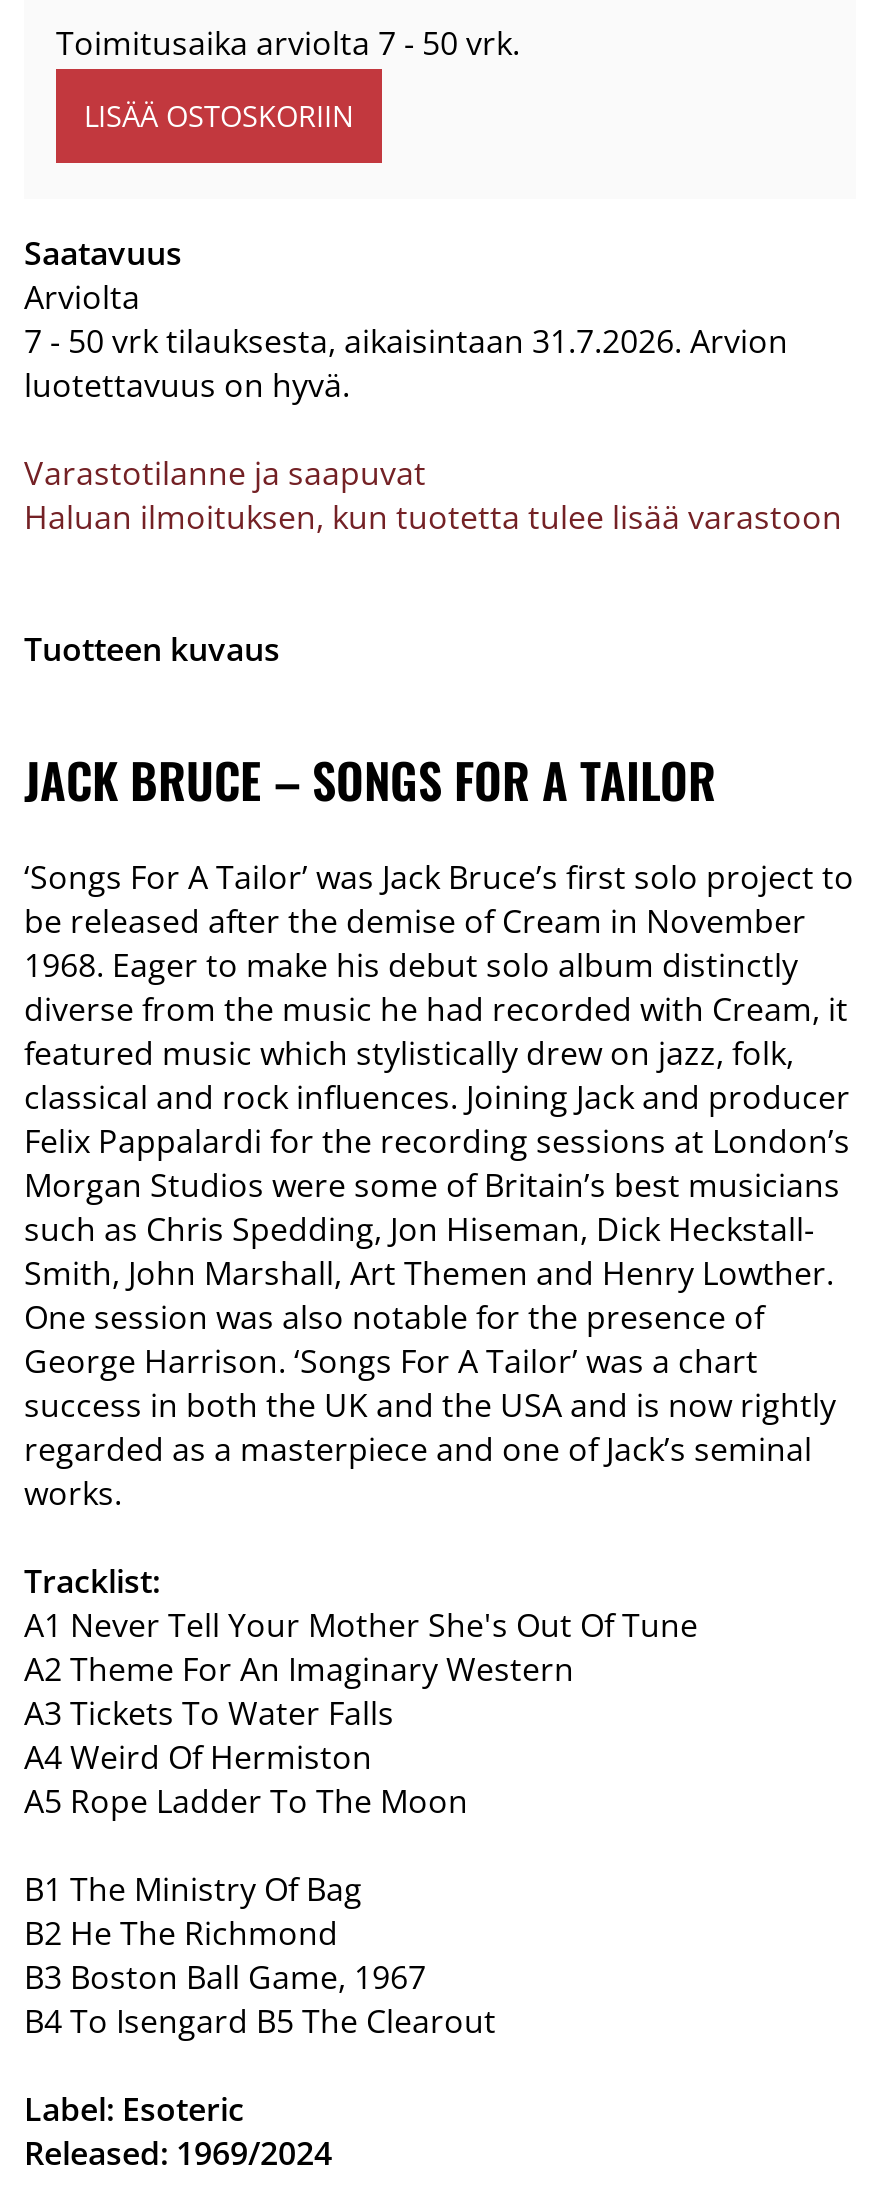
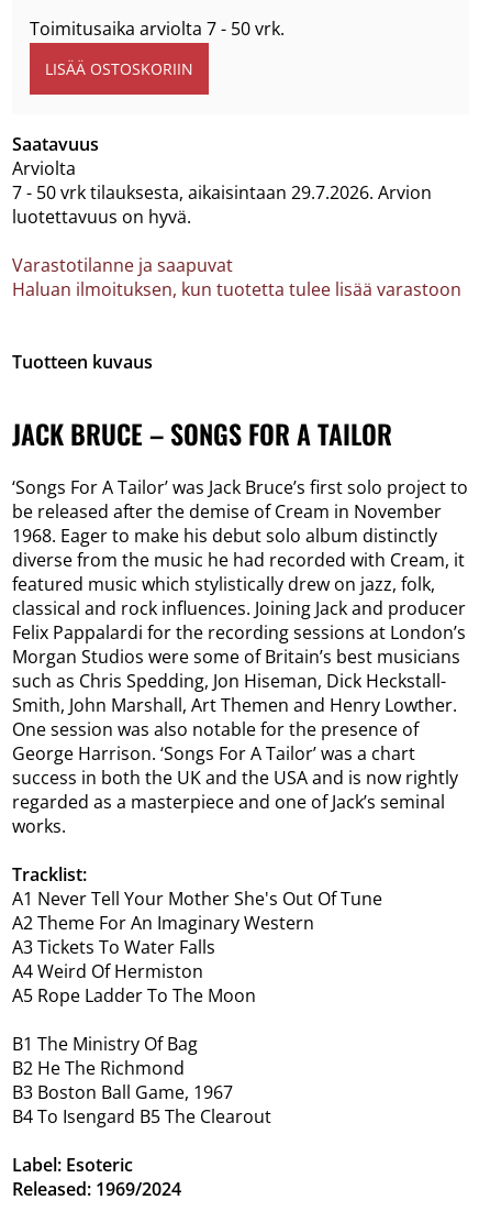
[24,319,788,363] 7 - 50 vrk tilauksesta, aikaisintaan 31.7.2026. Arvion -> [12,180,432,205] 7 - 50 vrk tilauksesta, aikaisintaan 29.7.2026. Arvion

